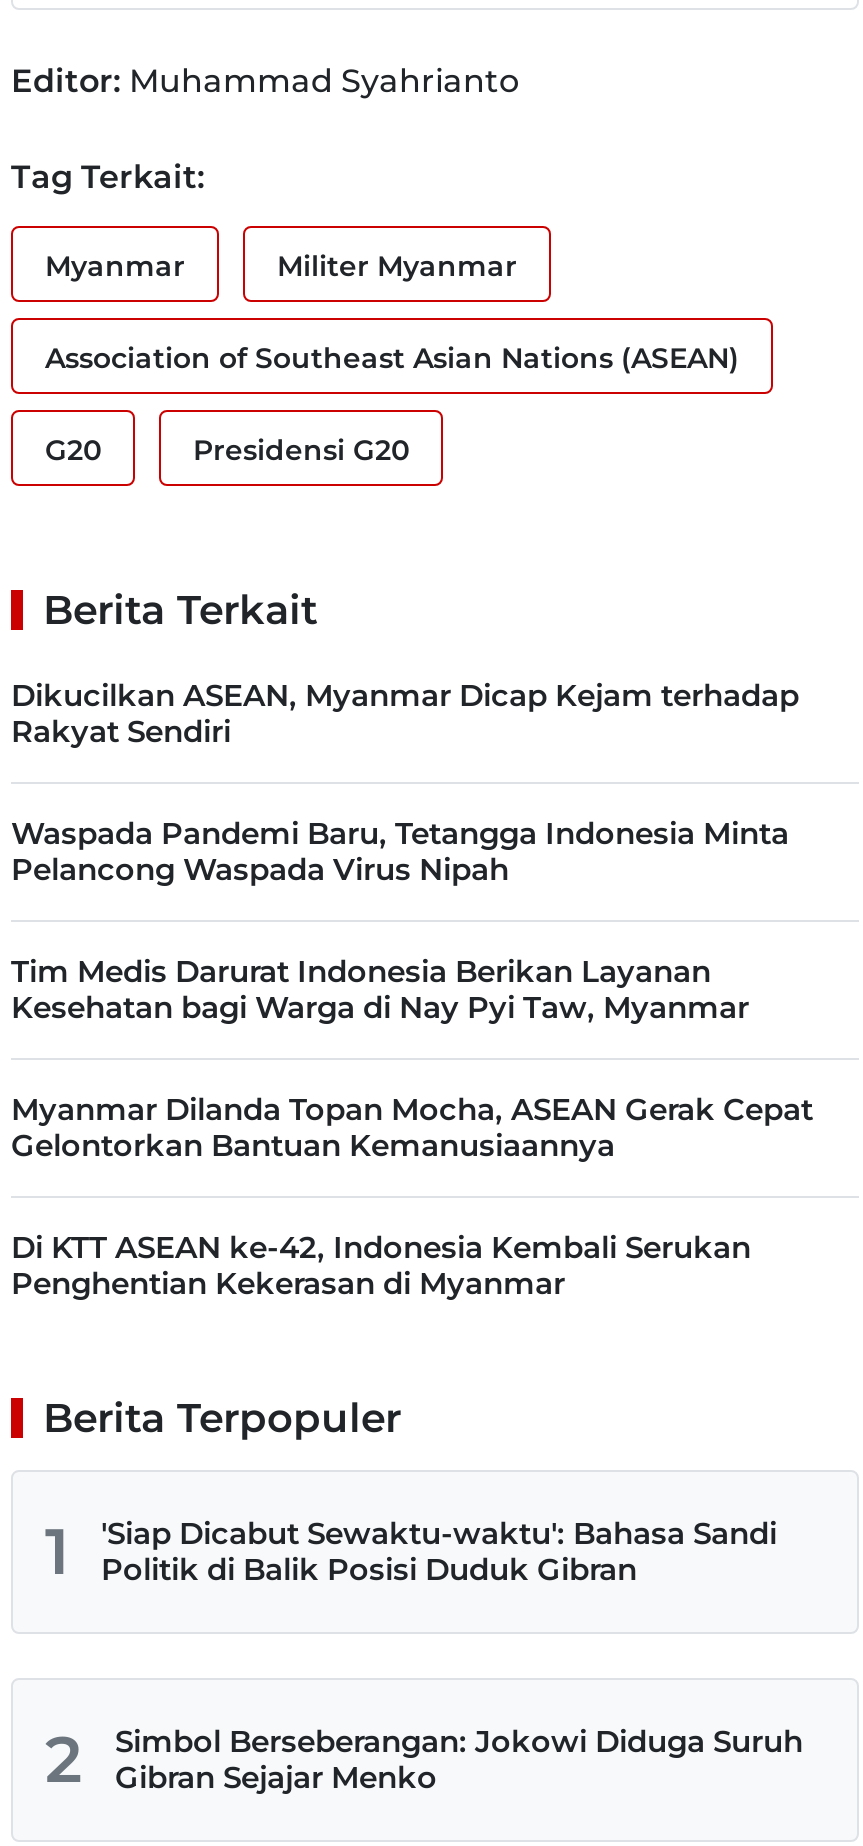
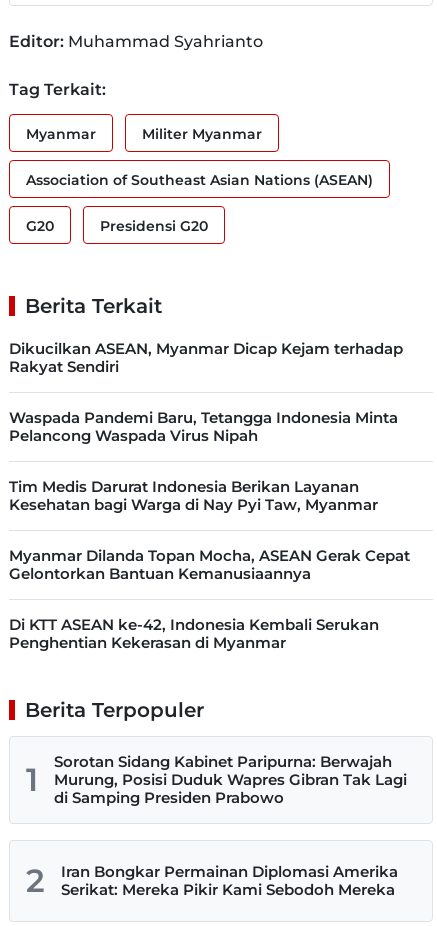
[101,1514,777,1588] 'Siap Dicabut Sewaktu-waktu': Bahasa Sandi | Politik di Balik Posisi Duduk Gibran -> [54,752,407,807] Sorotan Sidang Kabinet Paripurna: Berwajah | Murung, Posisi Duduk Wapres Gibran Tak Lagi | di Samping Presiden Prabowo
[115,1722,803,1796] Simbol Berseberangan: Jokowi Diduga Suruh | Gibran Sejajar Menko -> [61,862,398,899] Iran Bongkar Permainan Diplomasi Amerika | Serikat: Mereka Pikir Kami Sebodoh Mereka

